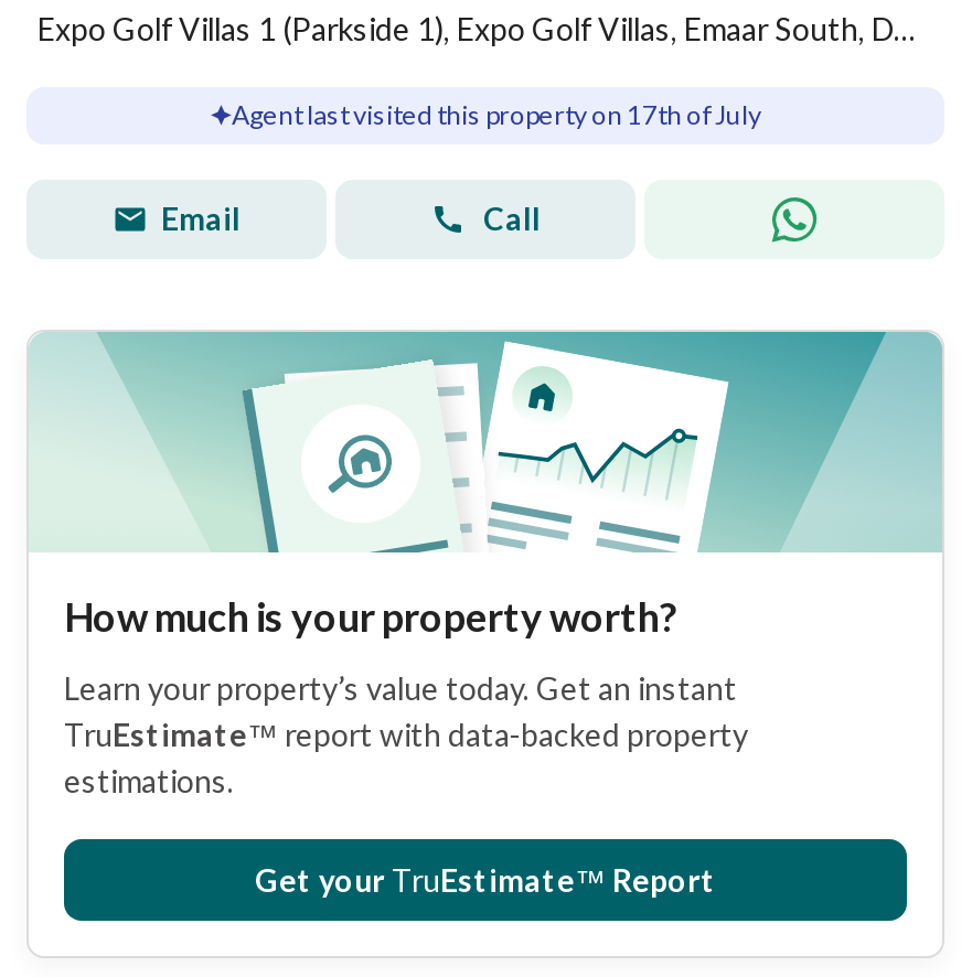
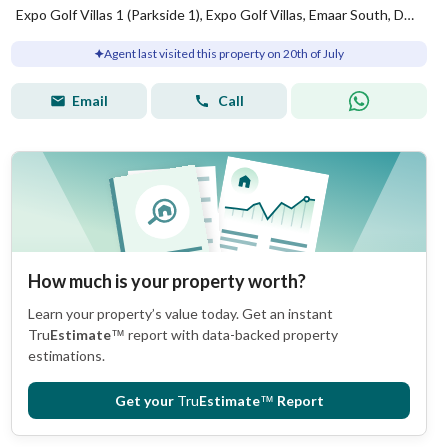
[232,98,761,131] Agent last visited this property on 17th of July -> [104,46,344,61] Agent last visited this property on 20th of July

